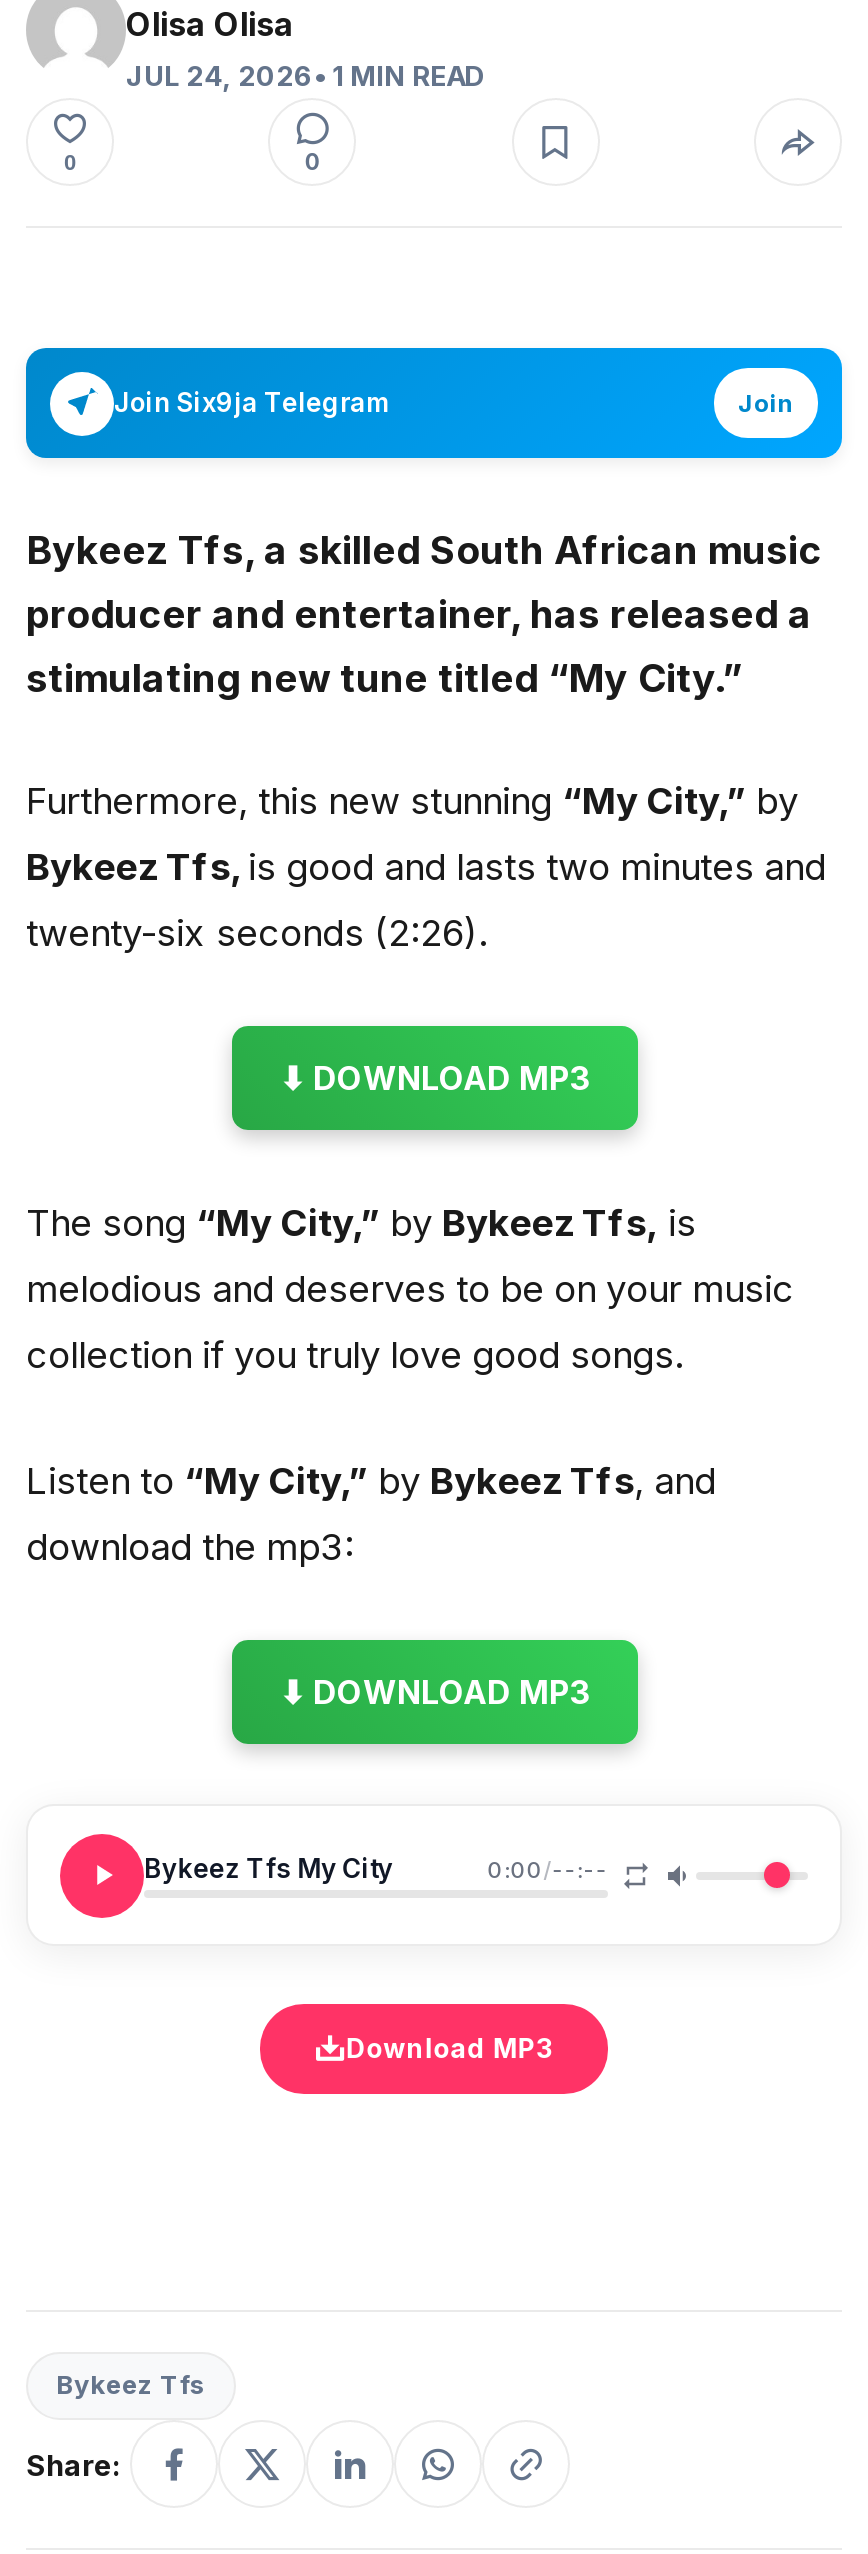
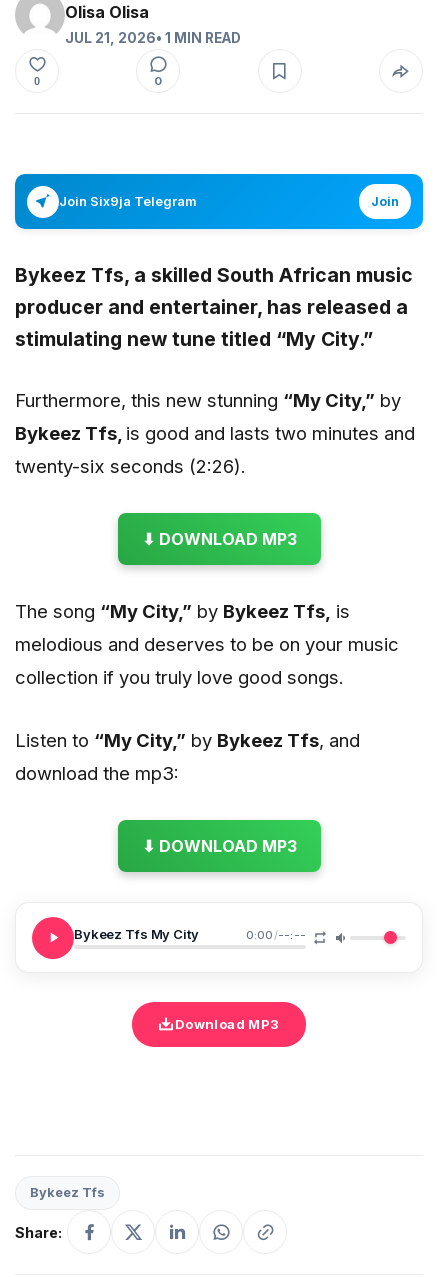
[126,60,484,92] JUL 24, 2026 • 1 MIN READ -> [65,30,241,46] JUL 21, 2026 • 1 MIN READ

